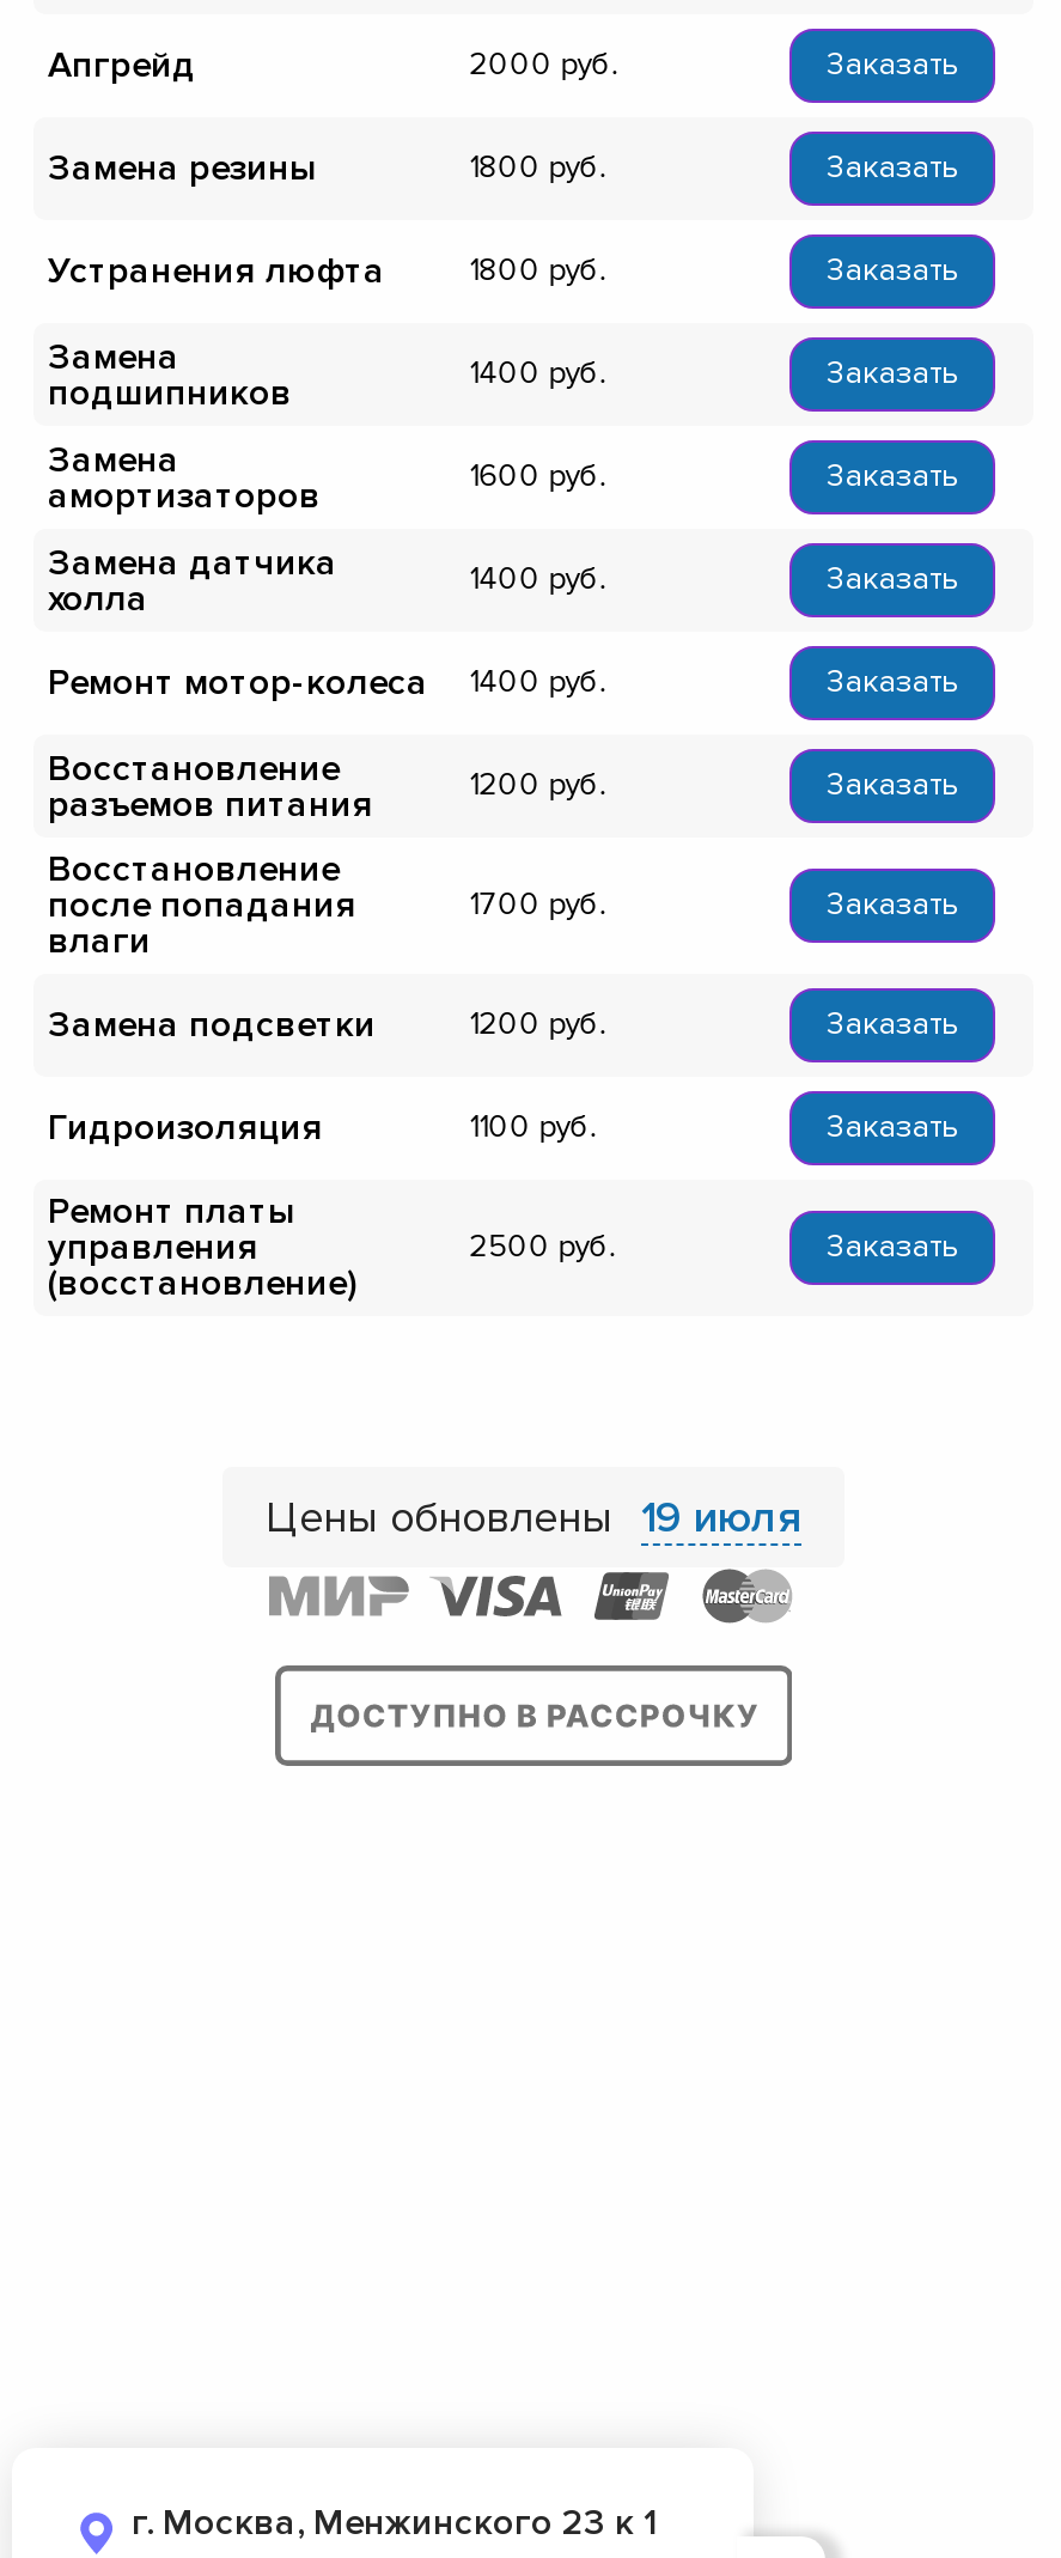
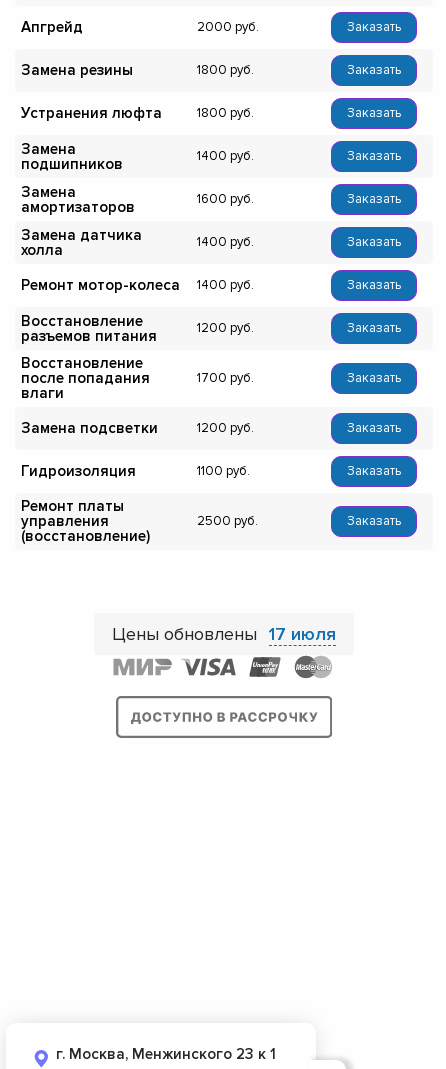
[266,1491,801,1544] Цены обновлены 19 июля -> [112,623,336,645] Цены обновлены 17 июля

